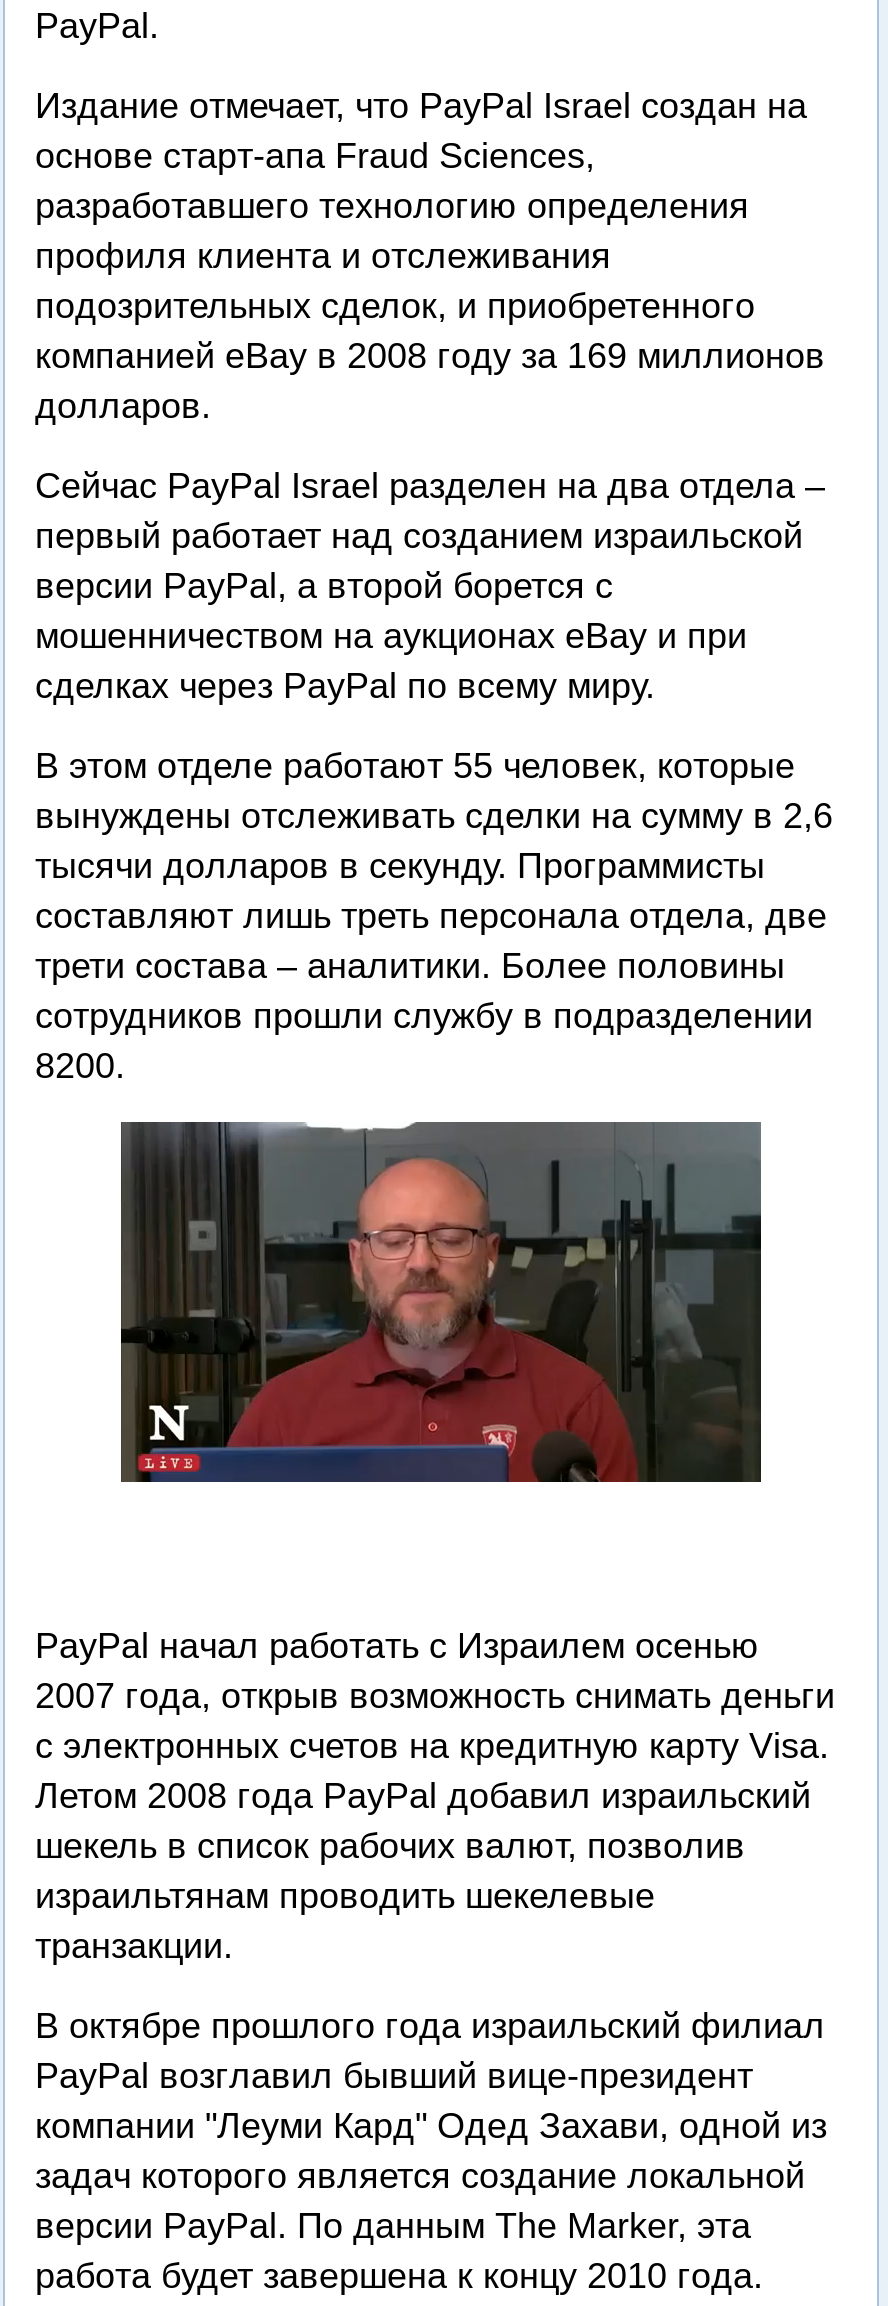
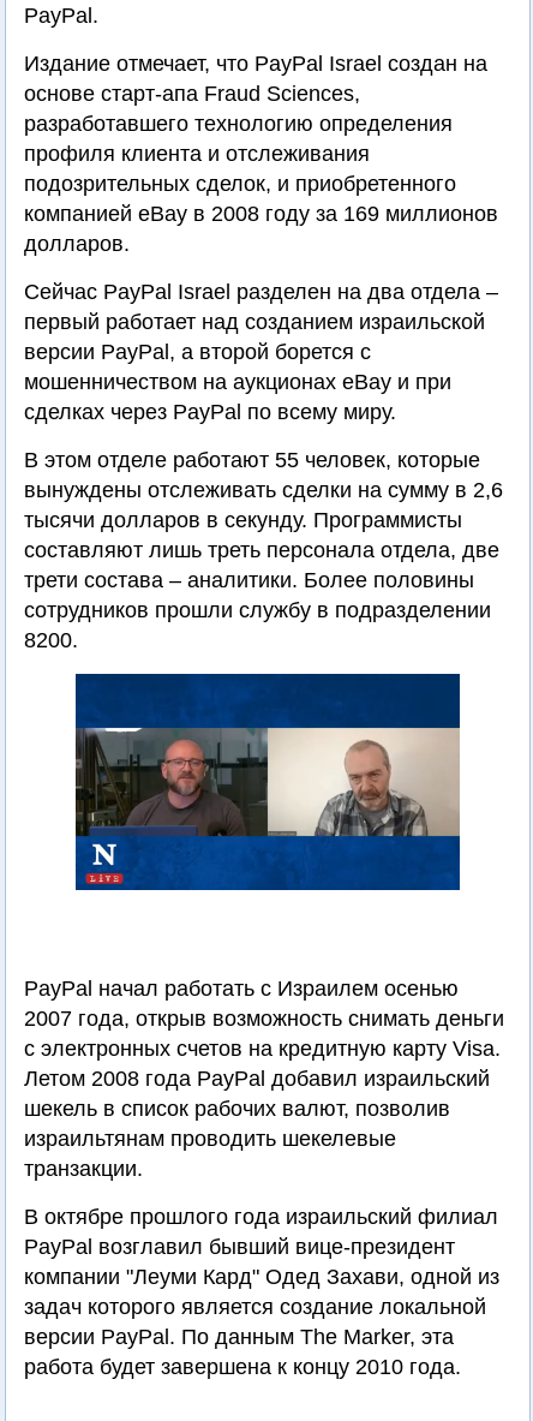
[121,1120,763,1484] [image] -> [76,673,461,891] [image]

